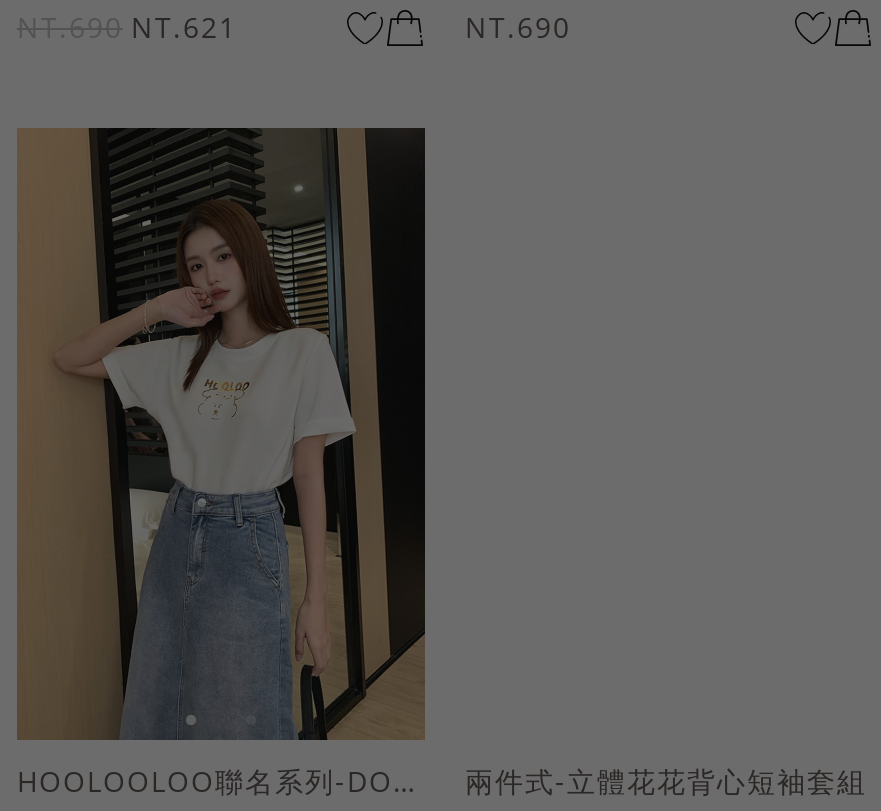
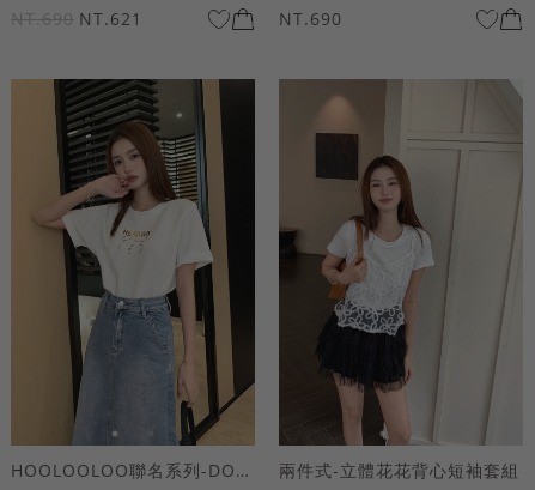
none -> [278,78,524,447] [image]

